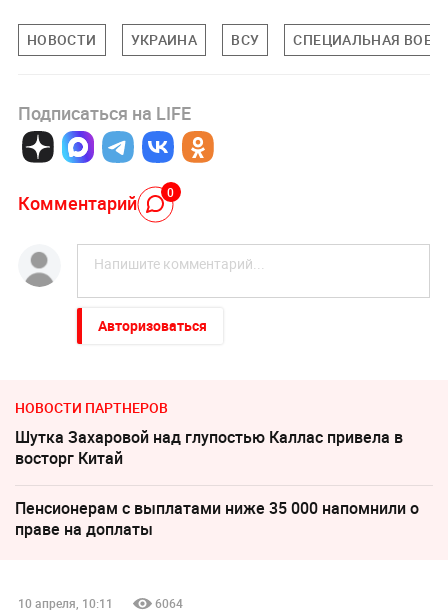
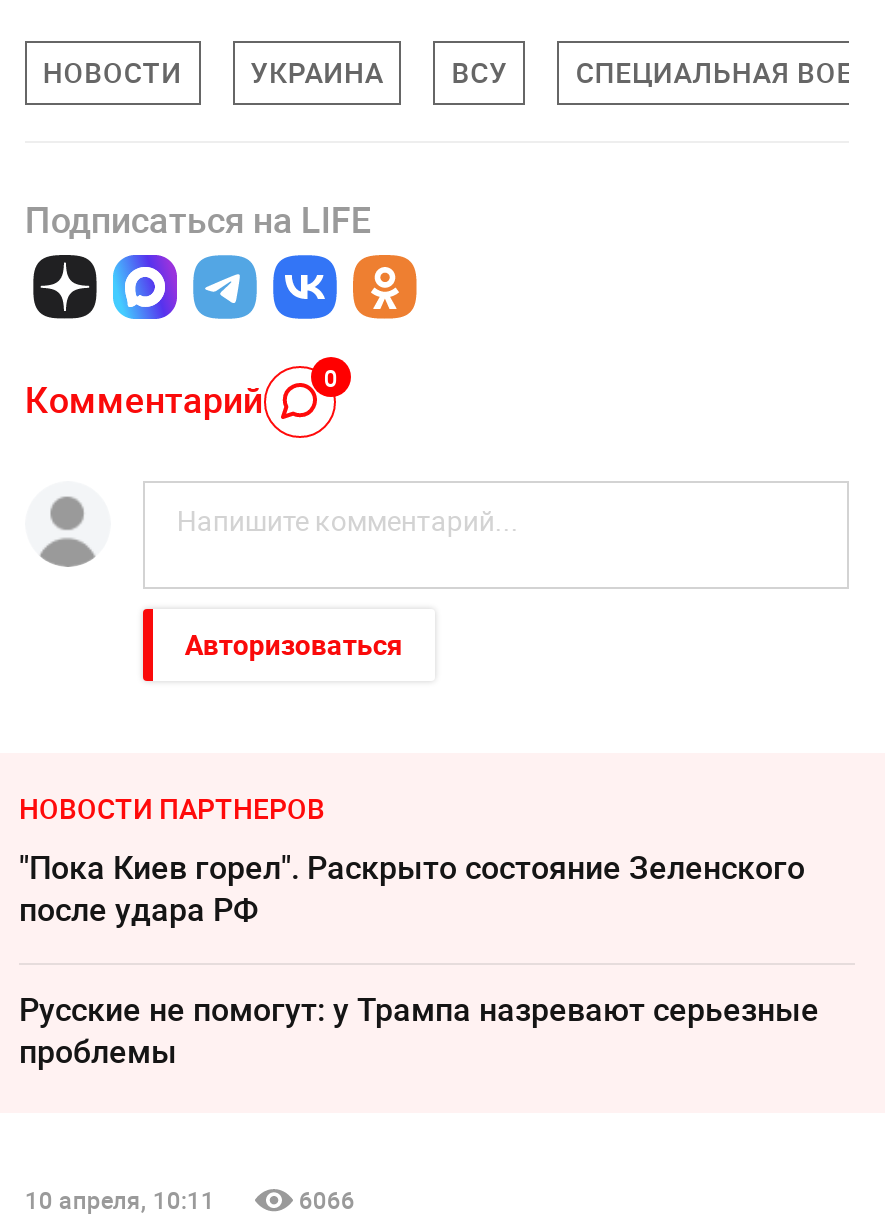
[15,426,403,469] Шутка Захаровой над глупостью Каллас привела в | восторг Китай -> [19,845,805,931] "Пока Киев горел". Раскрыто состояние Зеленского | после удара РФ
[15,497,419,540] Пенсионерам с выплатами ниже 35 000 напомнили о | праве на доплаты -> [19,987,819,1073] Русские не помогут: у Трампа назревают серьезные | проблемы
[155,595,183,611] 6064 -> [299,1183,355,1215] 6066

